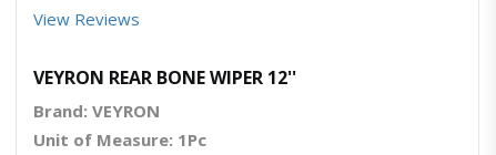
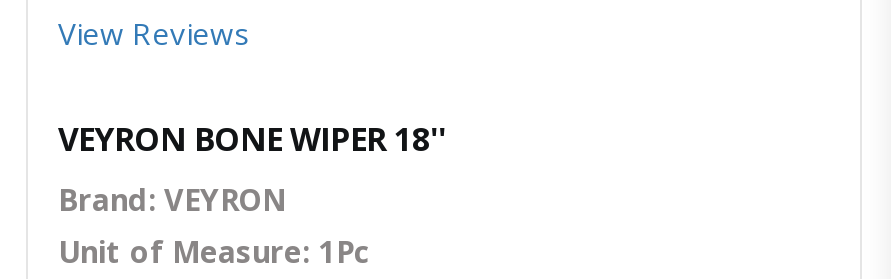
[33,65,296,90] VEYRON REAR BONE WIPER 12'' -> [58,117,446,161] VEYRON BONE WIPER 18''

